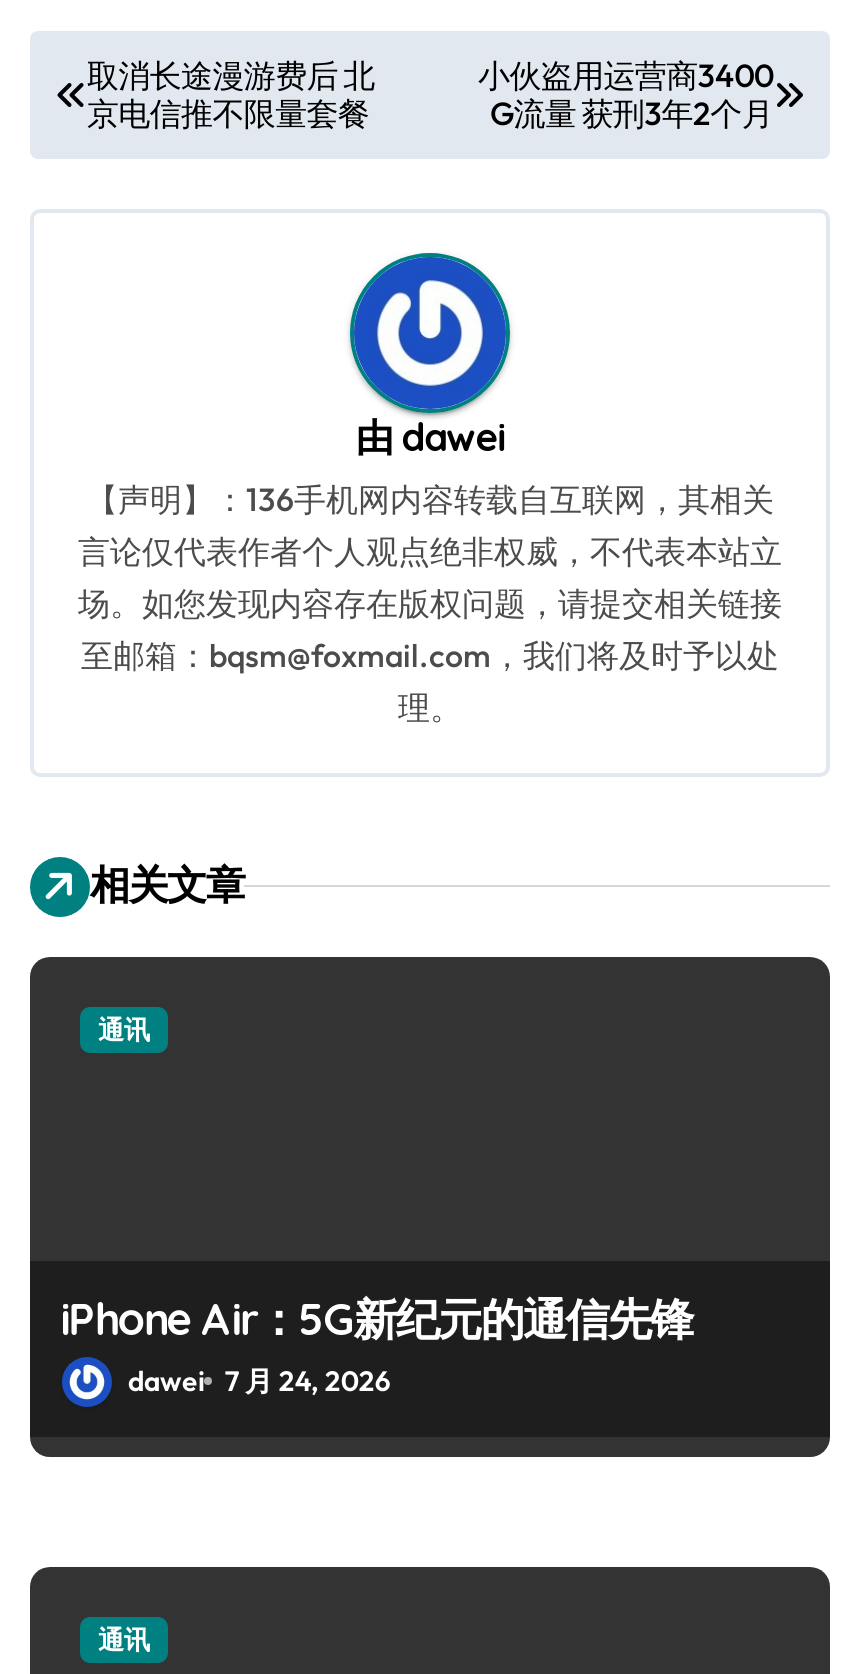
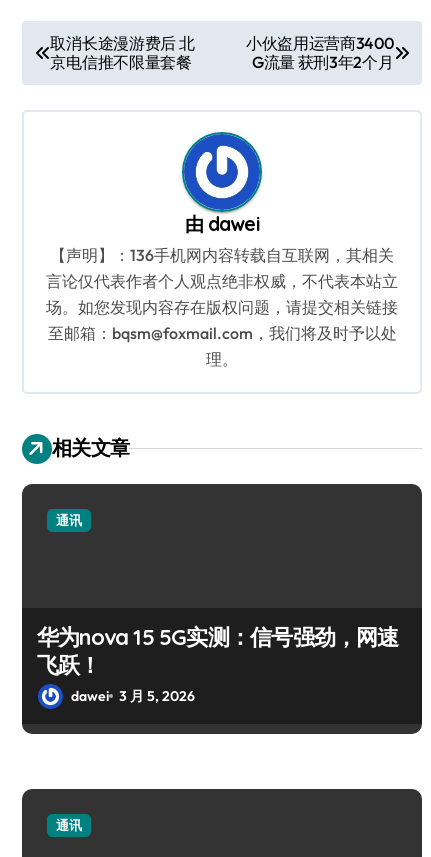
[60,1291,693,1399] iPhone Air：5G新纪元的通信先锋 | dawei 7 月 24, 2026 -> [37,623,399,705] 华为nova 15 5G实测：信号强劲，网速 | 飞跃！ | dawei 3 月 5, 2026

